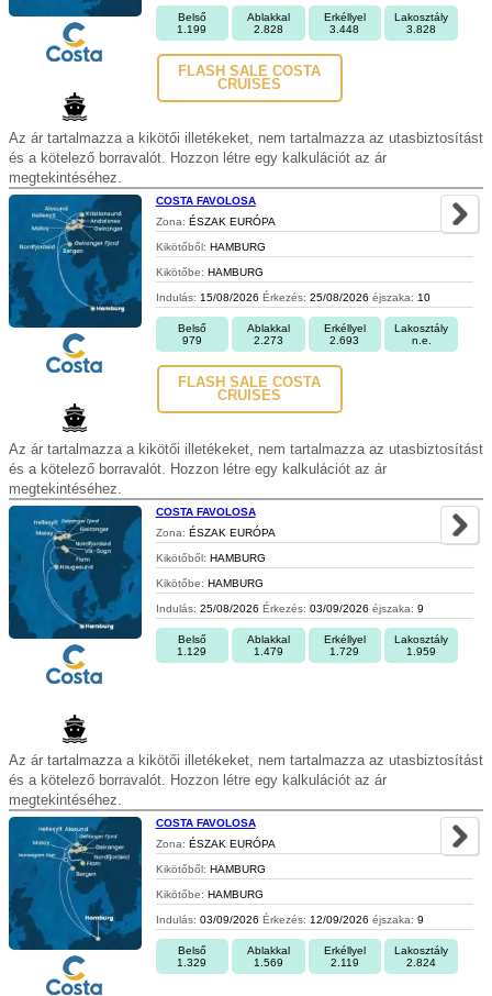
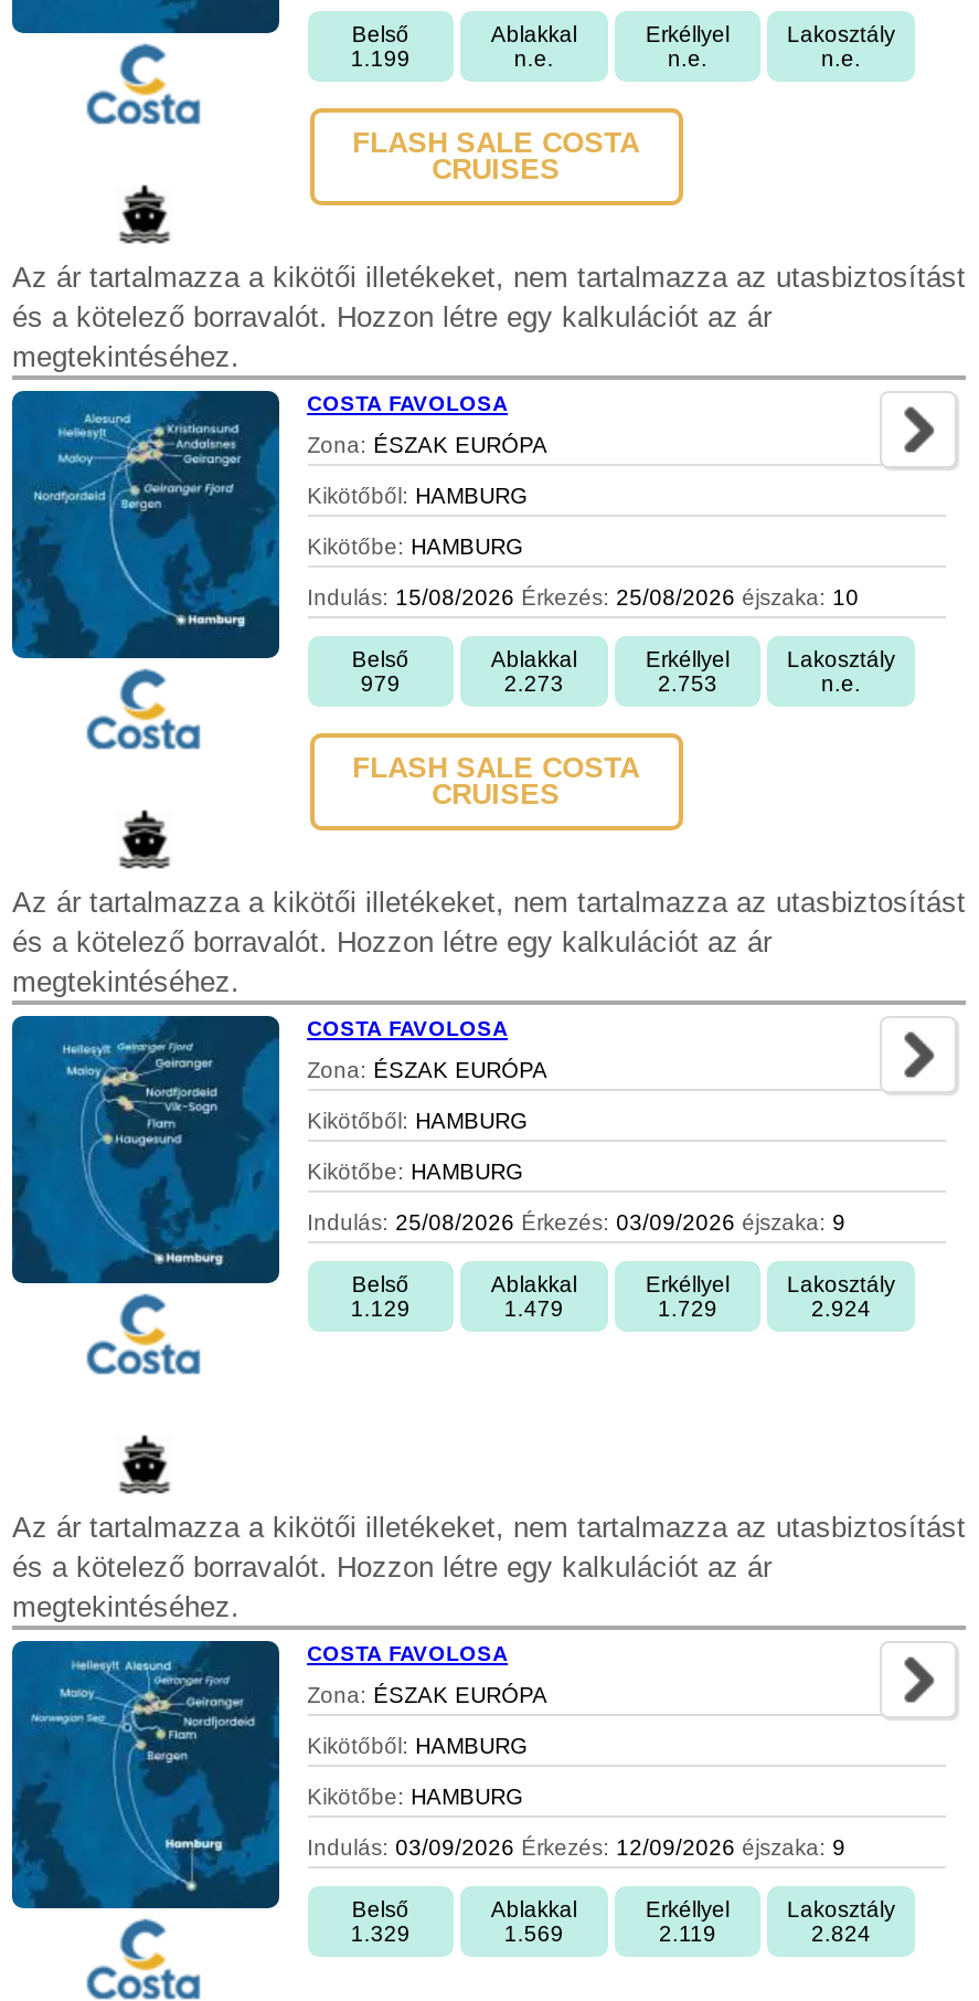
[254,23,283,35] 2.828 -> [514,46,554,71] n.e.
[330,23,360,35] 3.448 -> [668,46,707,71] n.e.
[406,23,436,35] 3.828 -> [821,46,861,71] n.e.
[330,334,360,346] 2.693 -> [658,671,717,695] 2.753
[406,645,436,657] 1.959 -> [811,1296,871,1321] 2.924

